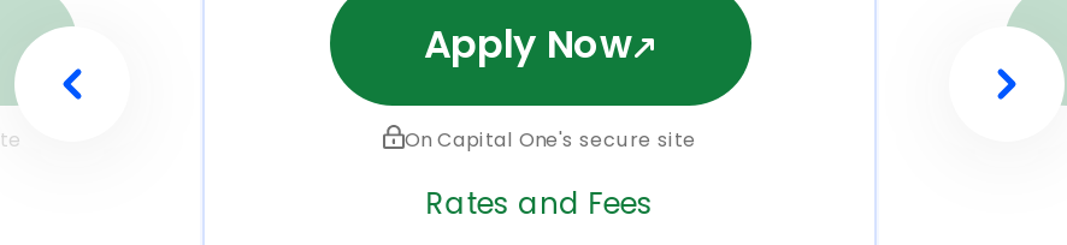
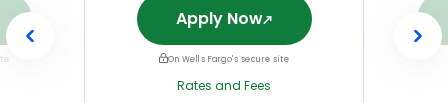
[405,129,696,155] On Capital One's secure site -> [168,54,289,65] On Wells Fargo's secure site

